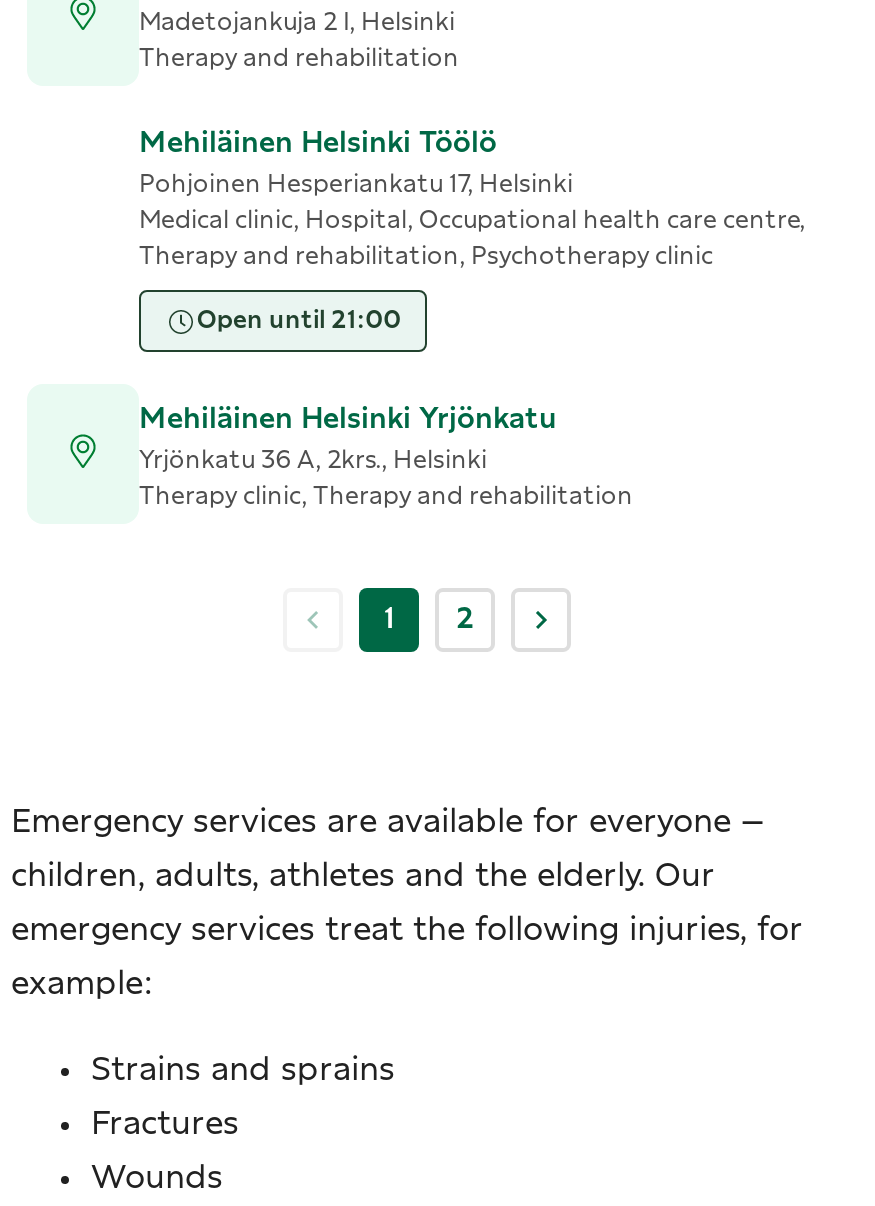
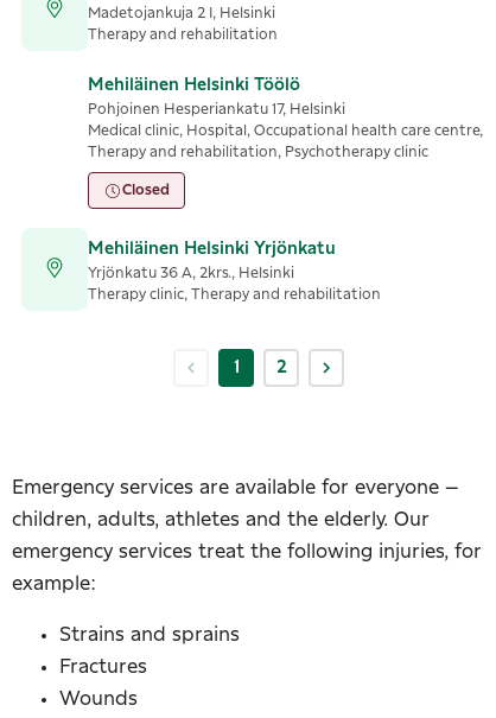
[197,308,401,332] Open until 21:00 -> [122,183,170,197] Closed

